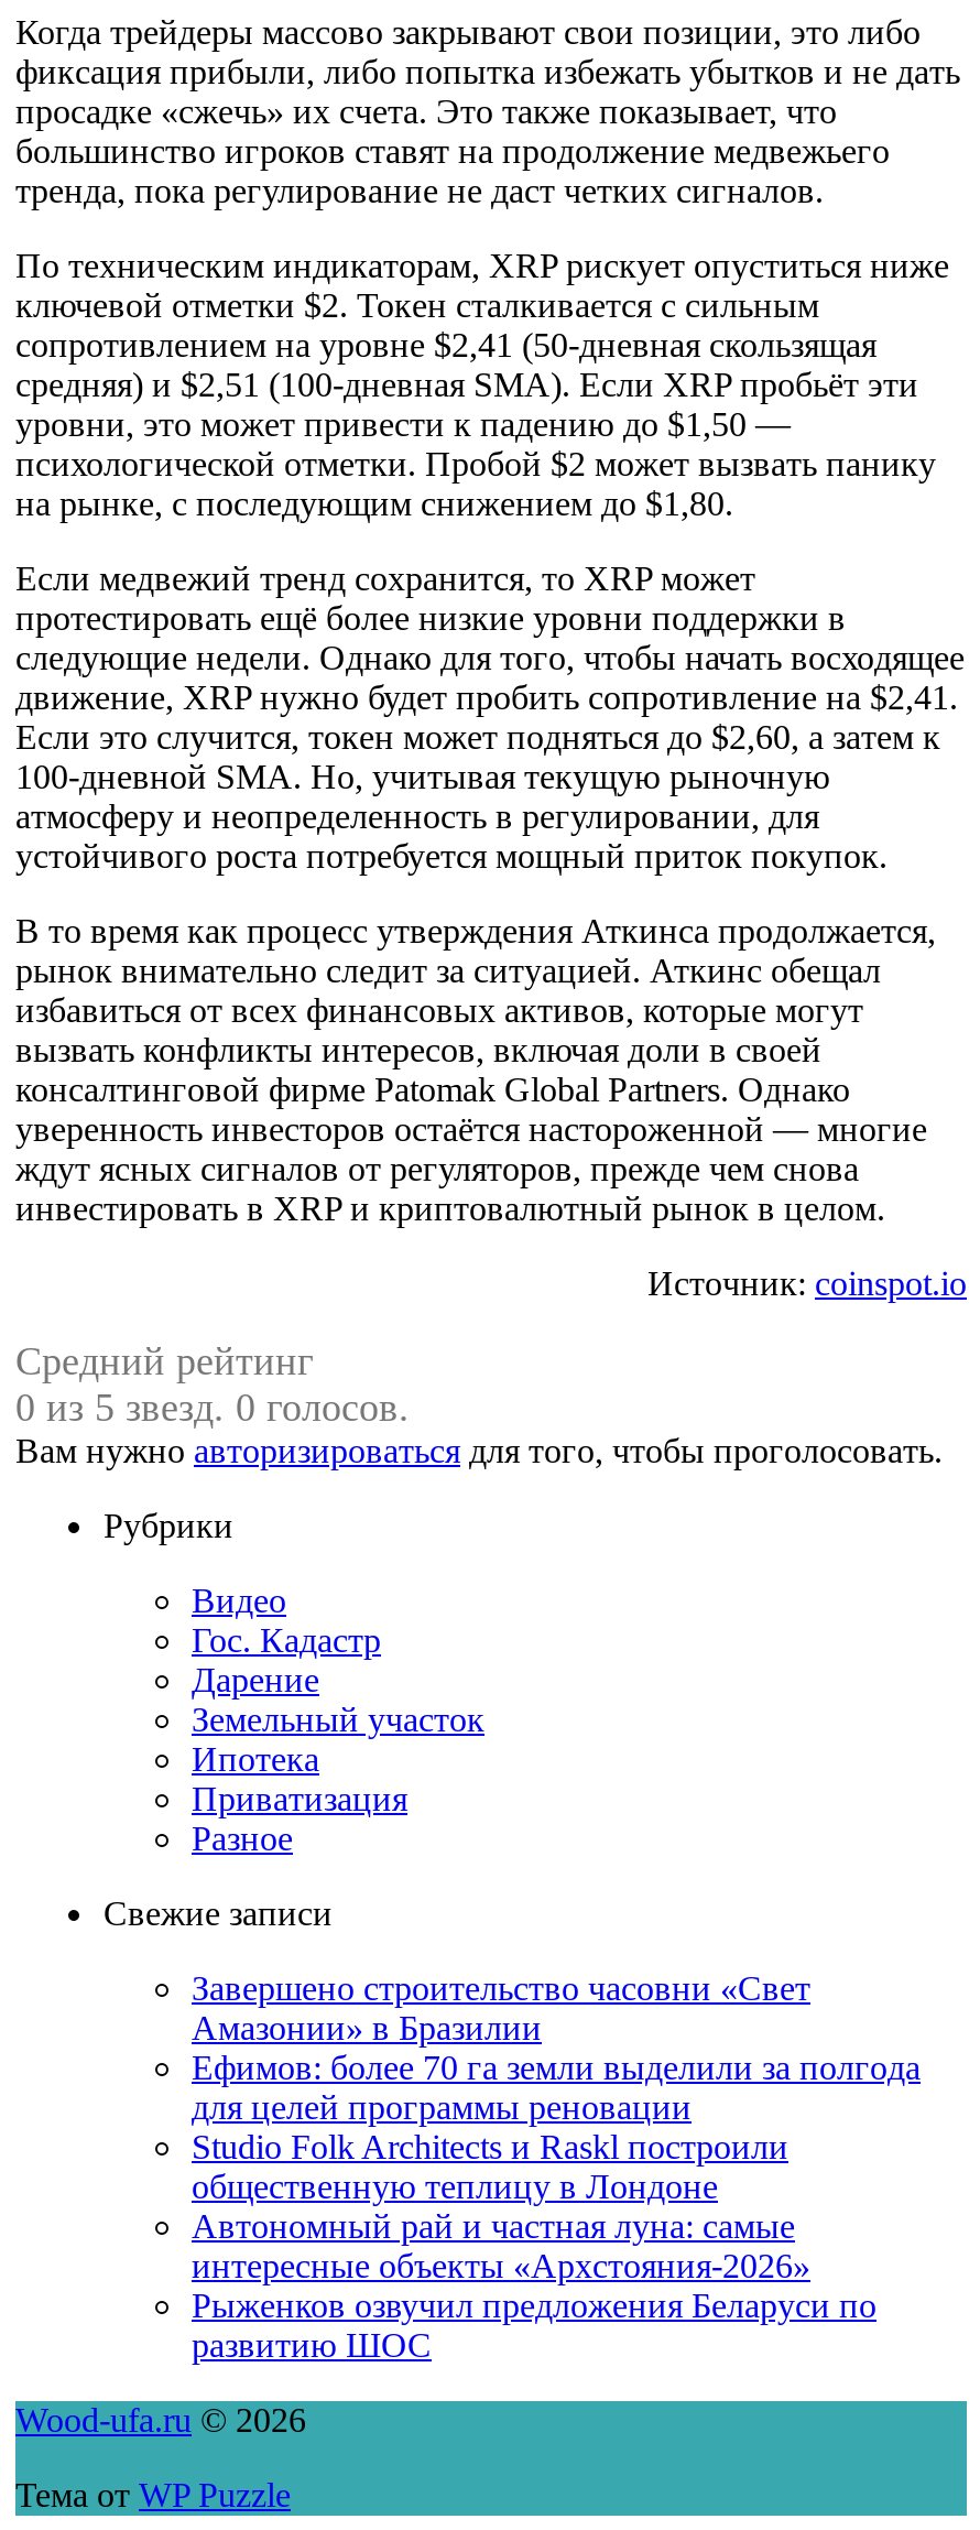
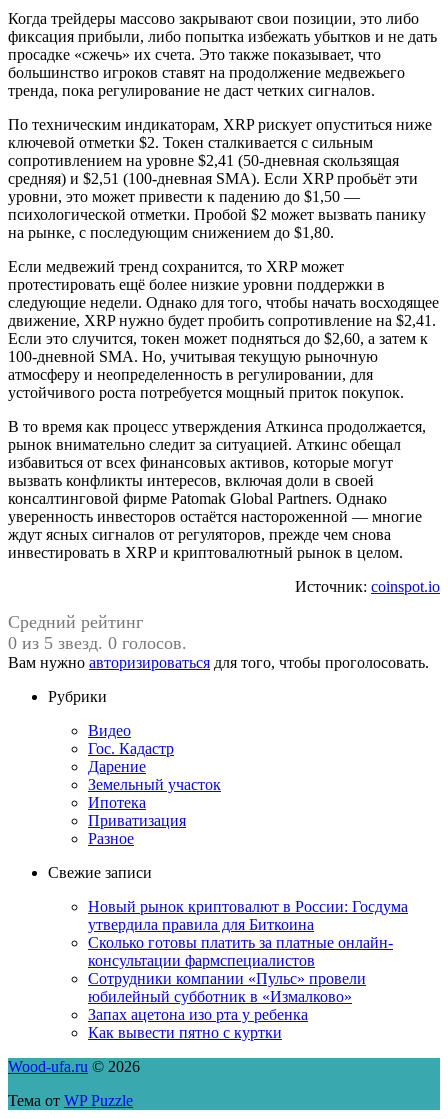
[192,1969,921,2363] Завершено строительство часовни «Свет | Амазонии» в Бразилии | Ефимов: более 70 га земли выделили за полгода | для целей программы реновации | Studio Folk Architects и Raskl построили | общественную теплицу в Лондоне | Автономный рай и частная луна: самые | интересные объекты «Архстояния-2026» | Рыженков озвучил предложения Беларуси по | развитию ШОС -> [88,898,408,1041] Новый рынок криптовалют в России: Госдума | утвердила правила для Биткоина | Сколько готовы платить за платные онлайн- | консультации фармспециалистов | Сотрудники компании «Пульс» провели | юбилейный субботник в «Измалково» | Запах ацетона изо рта у ребенка | Как вывести пятно с куртки

